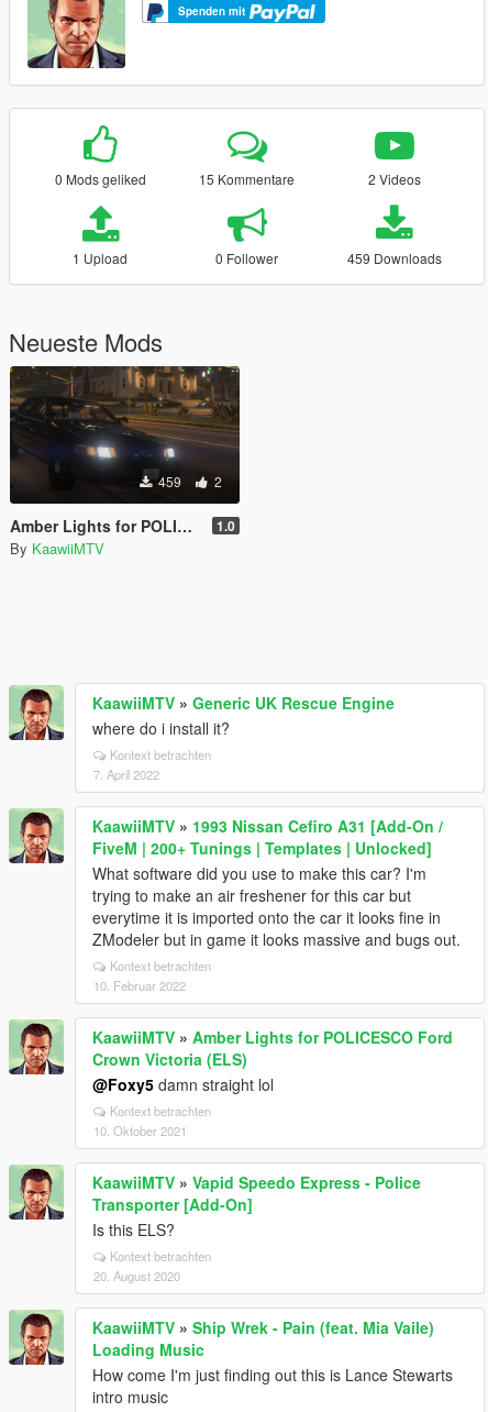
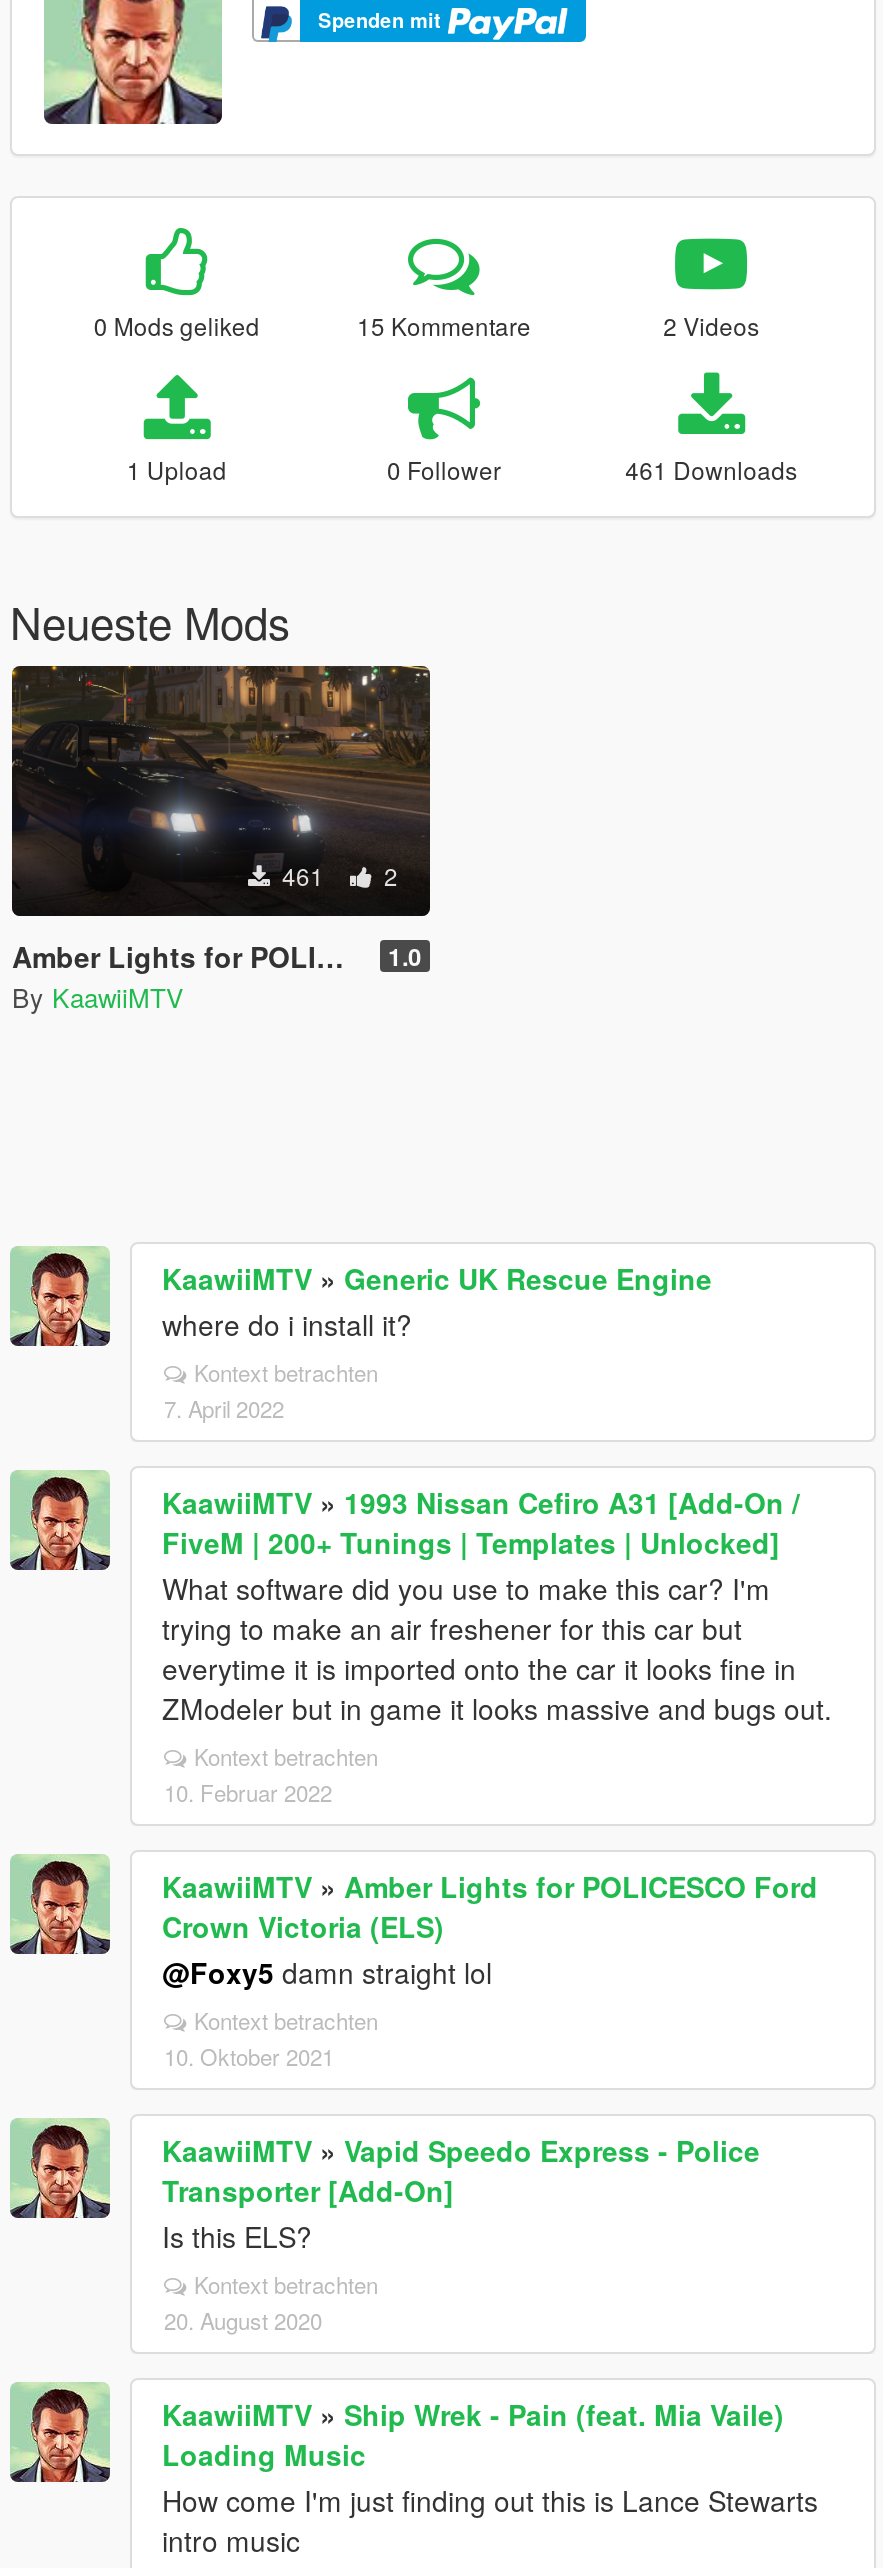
[347,249,441,267] 459 Downloads -> [625,452,797,486] 461 Downloads
[155,472,222,490] 459 2 -> [276,858,398,892] 461 2

